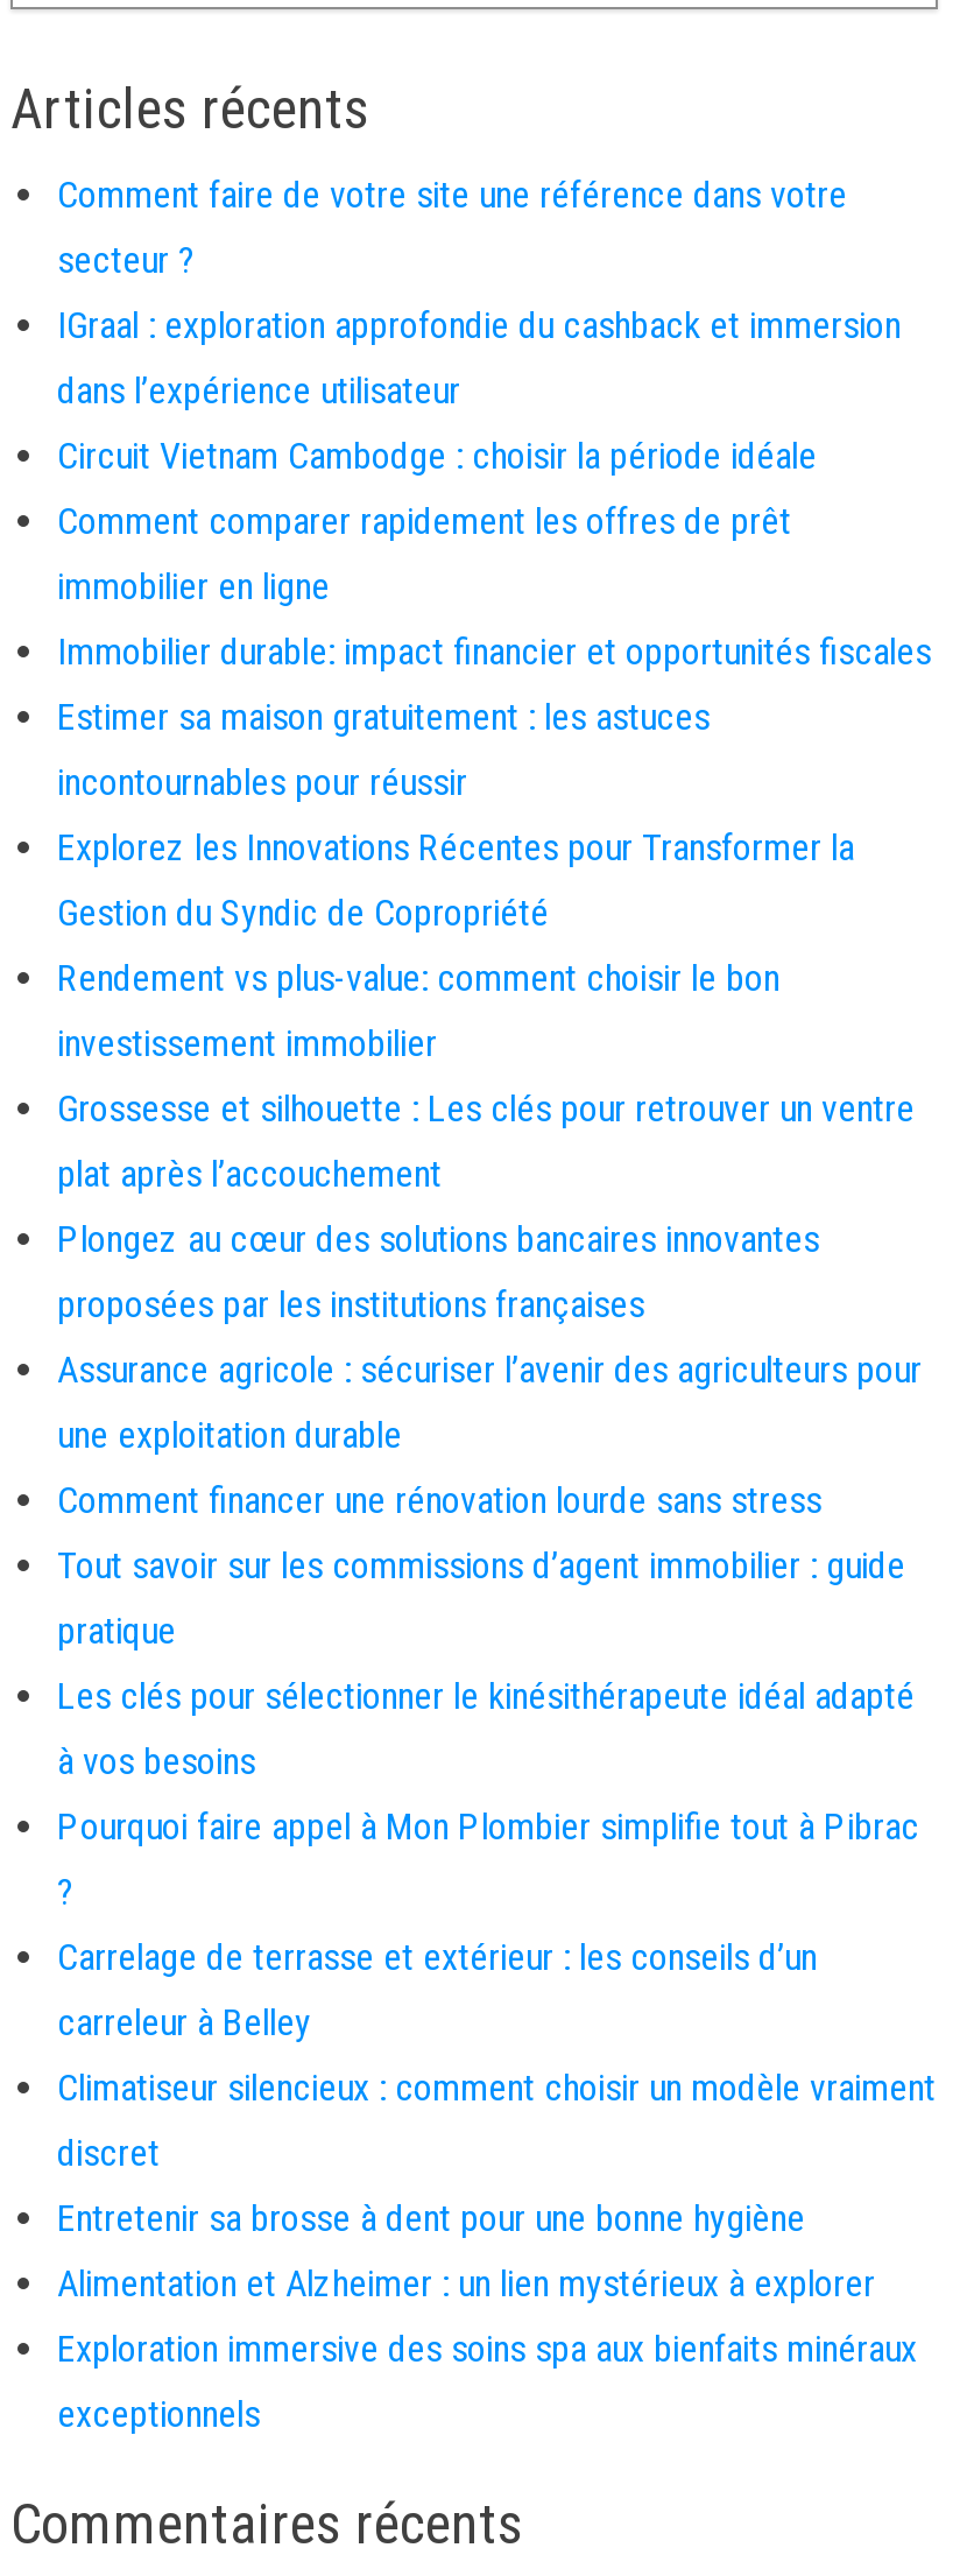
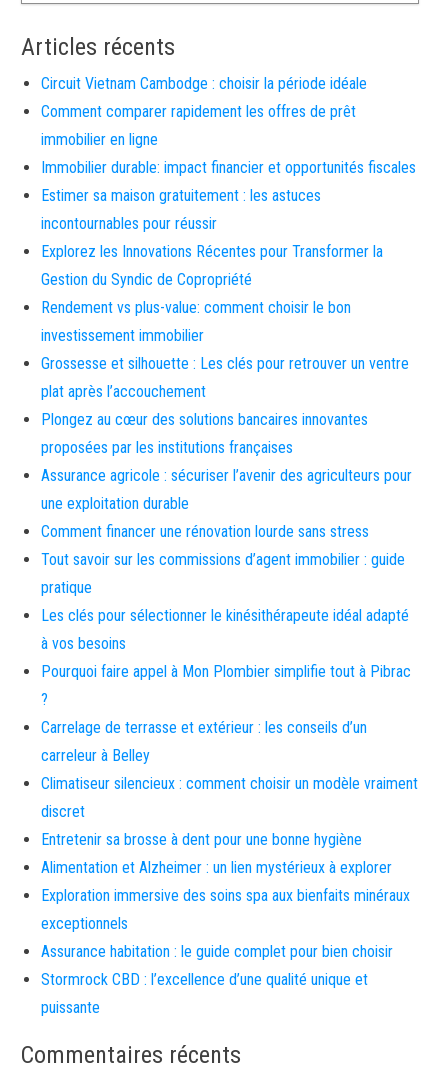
[57,173,901,413] Comment faire de votre site une référence dans votre | secteur ? | IGraal : exploration approfondie du cashback et immersion | dans l’expérience utilisateur -> none
moved [57,434,936,2436] -> [41,74,418,933]: Circuit Vietnam Cambodge : choisir la période idéale | Comment comparer rapidement les offres de prêt | immobilier en ligne | ... | Exploration immersive des soins spa aux bienfaits minéraux | exceptionnels
none -> [41,942,393,1017] Assurance habitation : le guide complet pour bien choisir | Stormrock CBD : l’excellence d’une qualité unique et | puissante

